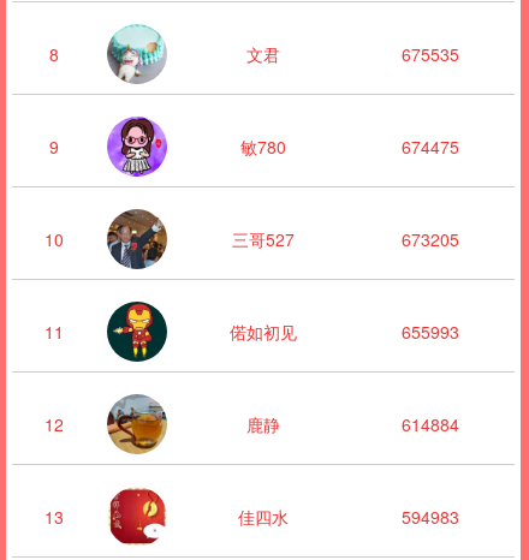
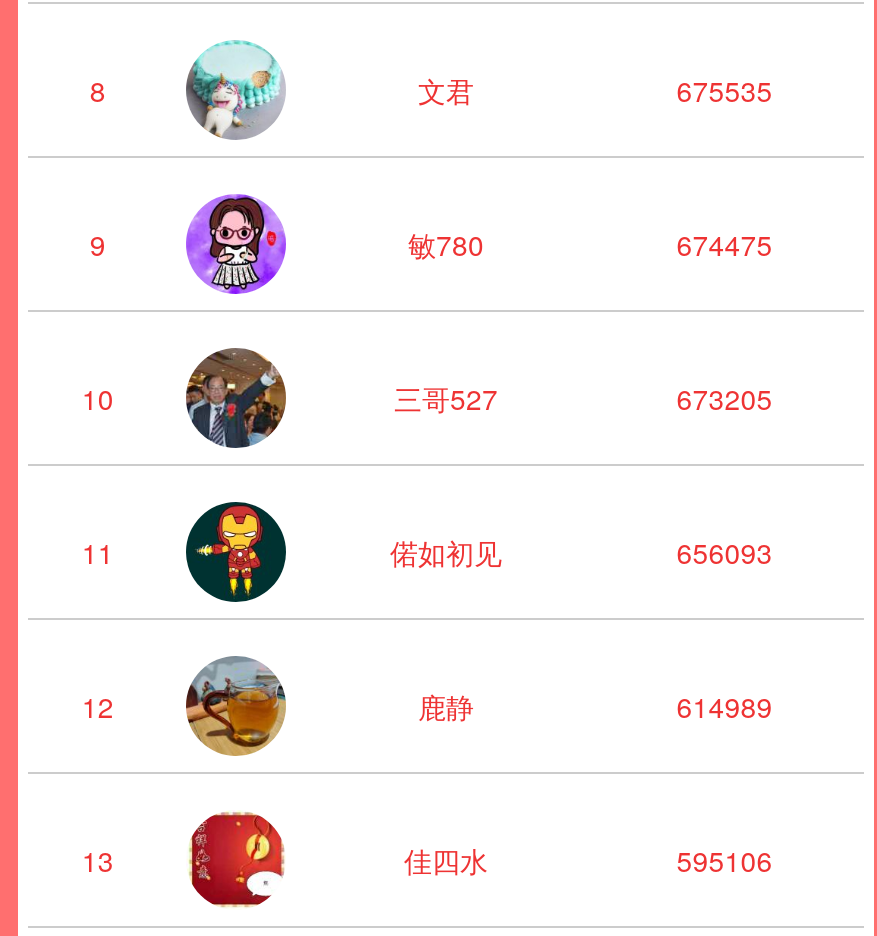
[402,319,460,343] 655993 -> [677,531,773,571] 656093
[402,412,460,436] 614884 -> [677,685,773,725] 614989
[402,504,460,528] 594983 -> [677,839,773,879] 595106

